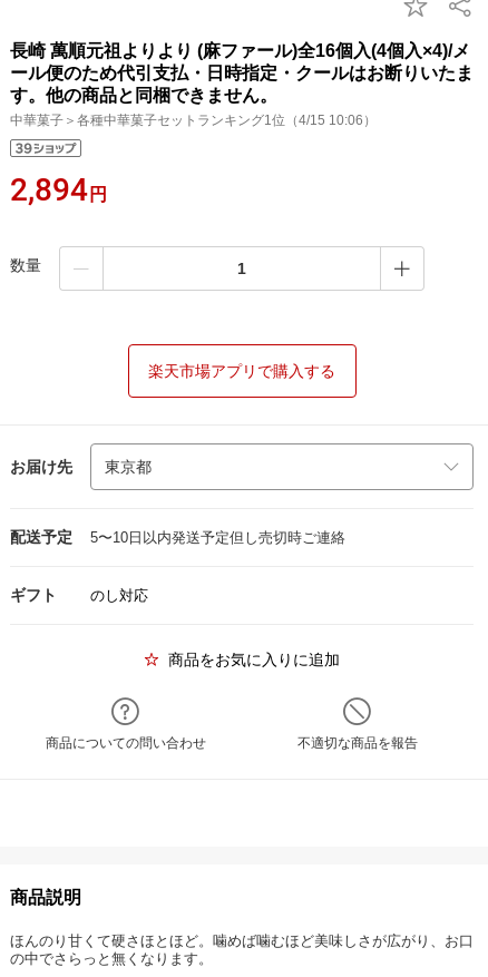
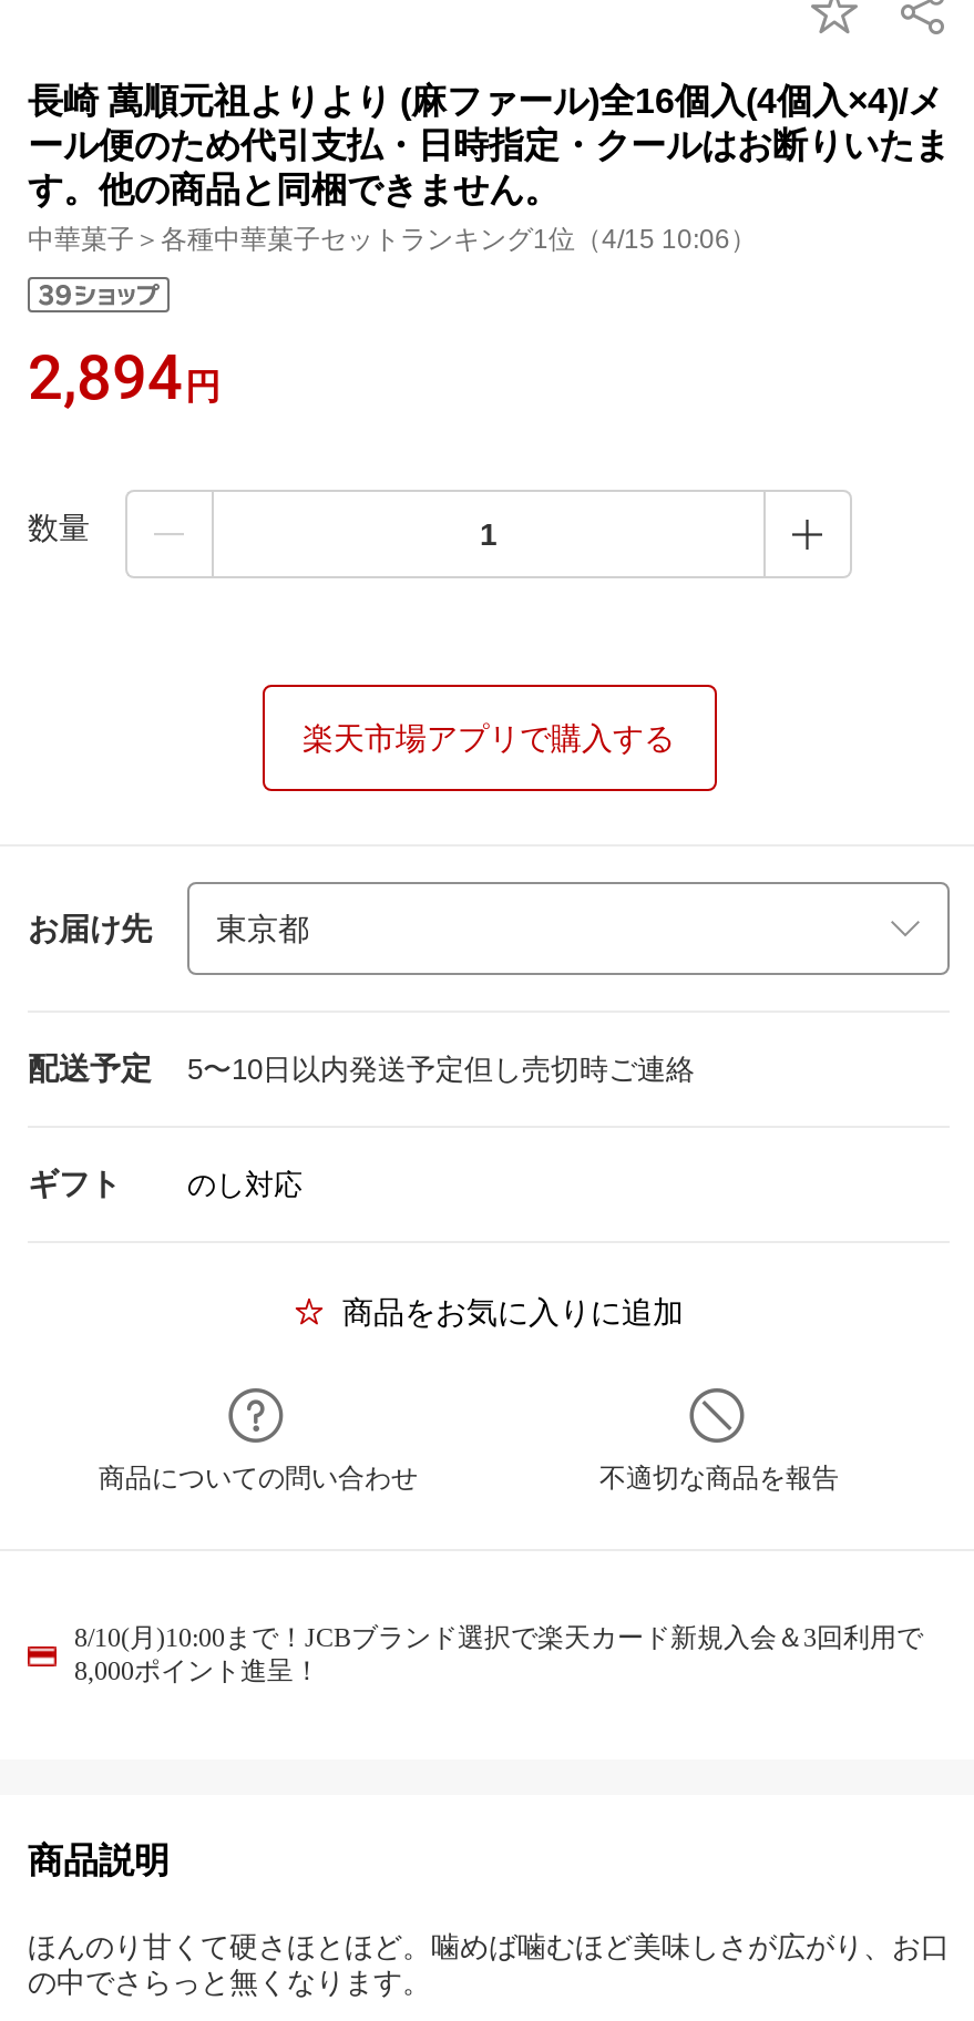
none -> [74,1622,923,1686] 8/10(月)10:00まで！JCBブランド選択で楽天カード新規入会＆3回利用で | 8,000ポイント進呈！

